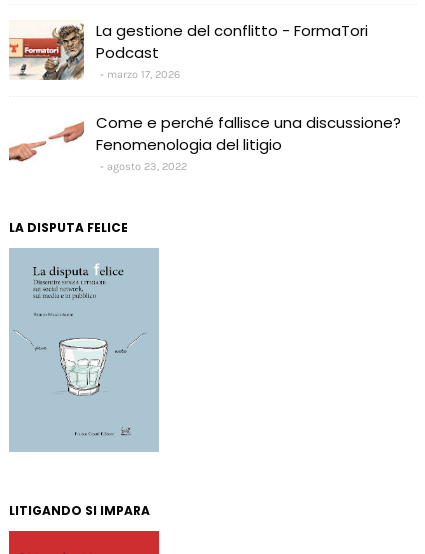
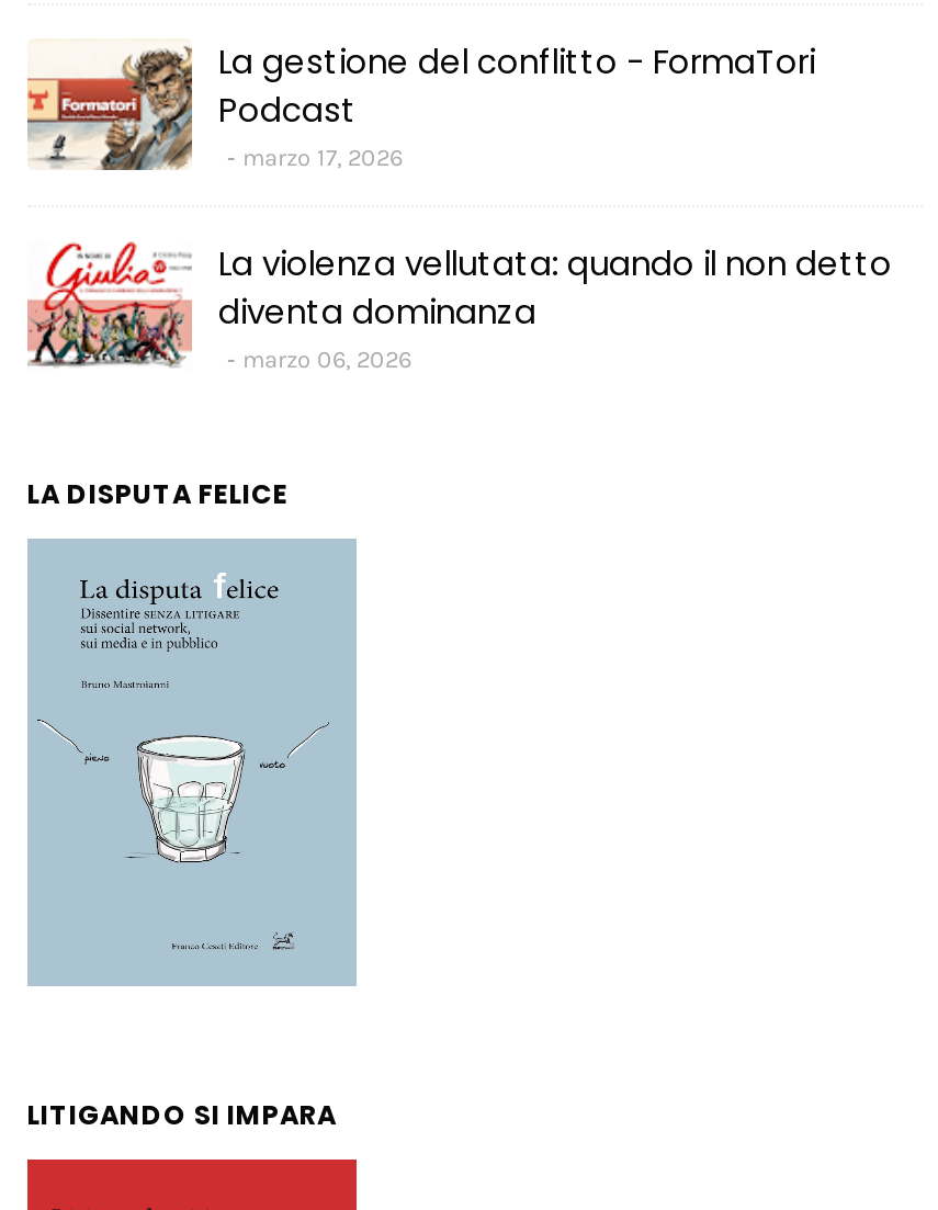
[9,112,401,173] [image] | Come e perché fallisce una discussione? | Fenomenologia del litigio | agosto 23, 2022 -> [25,240,892,374] [image] | La violenza vellutata: quando il non detto | diventa dominanza | marzo 06, 2026

